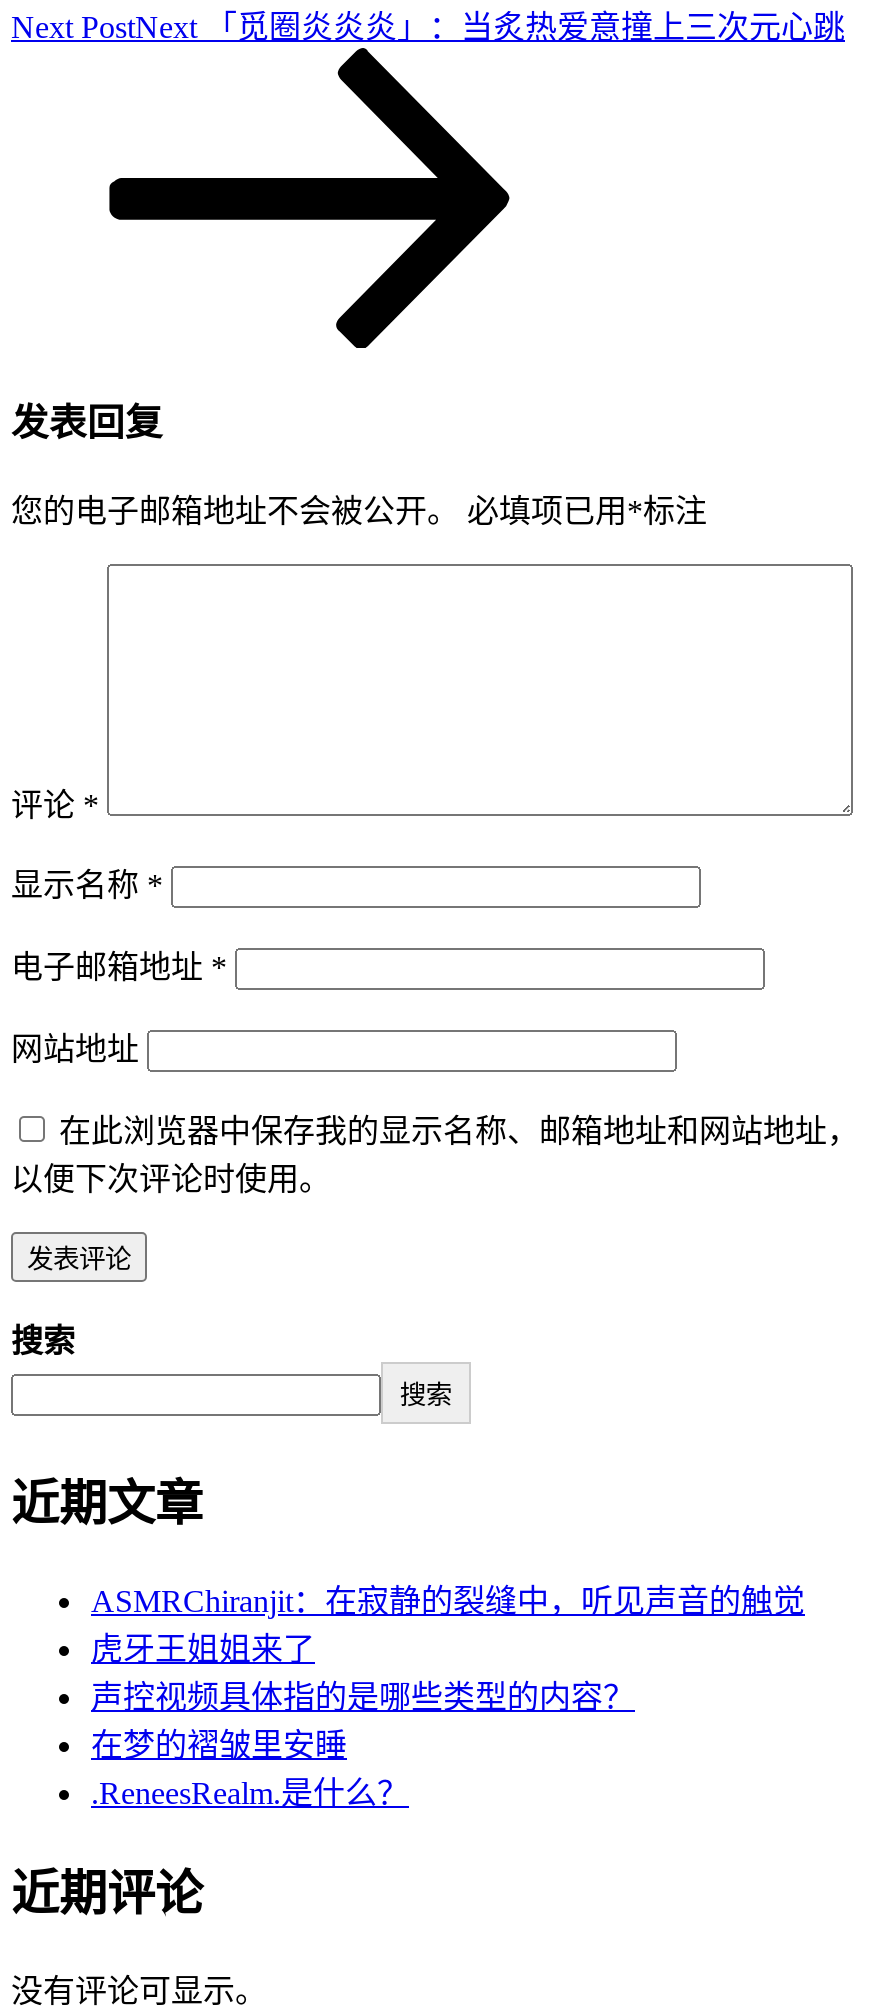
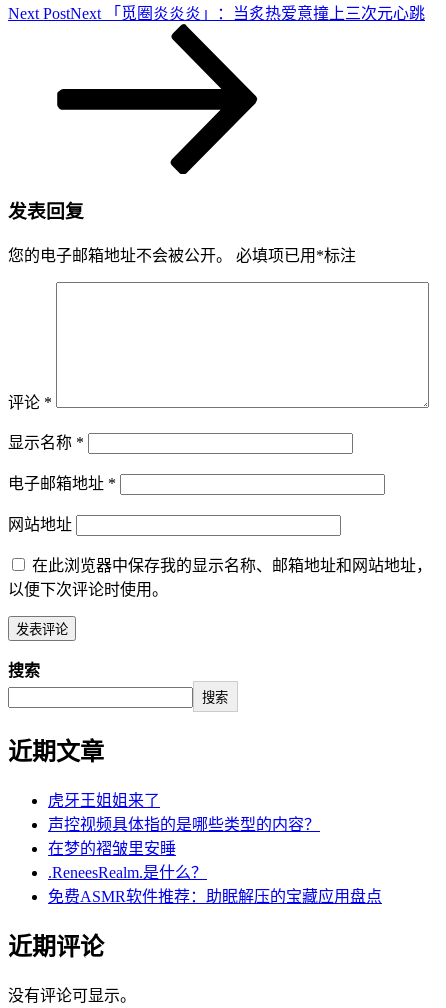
[91,1584,805,1618] ASMRChiranjit：在寂静的裂缝中，听见声音的触觉 -> none
moved [91,1632,635,1810] -> [48,792,320,881]: 虎牙王姐姐来了 | 声控视频具体指的是哪些类型的内容？ | 在梦的褶皱里安睡 | .ReneesRealm.是什么？
none -> [48,888,382,905] 免费ASMR软件推荐：助眠解压的宝藏应用盘点

